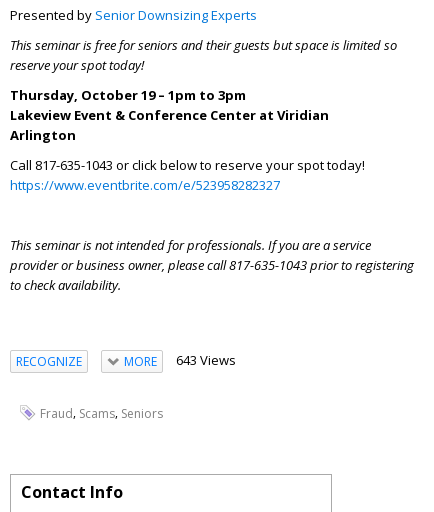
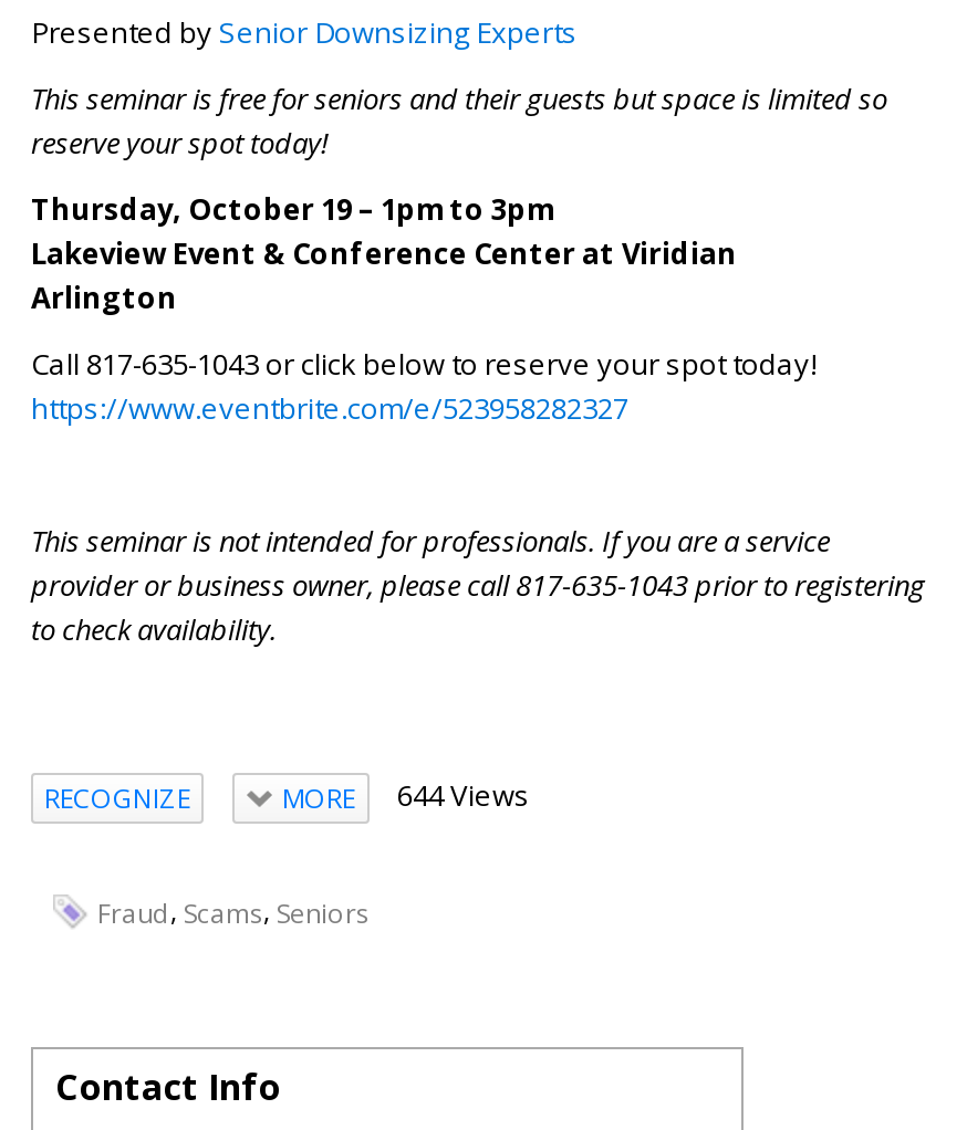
[123,351,235,370] MORE 643 Views -> [282,775,530,817] MORE 644 Views

